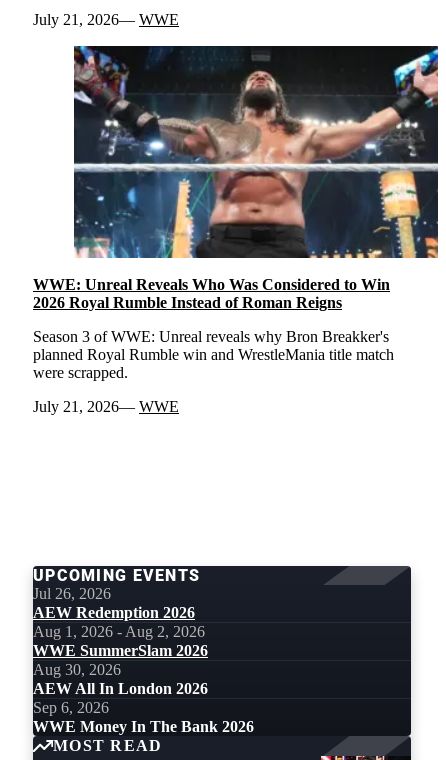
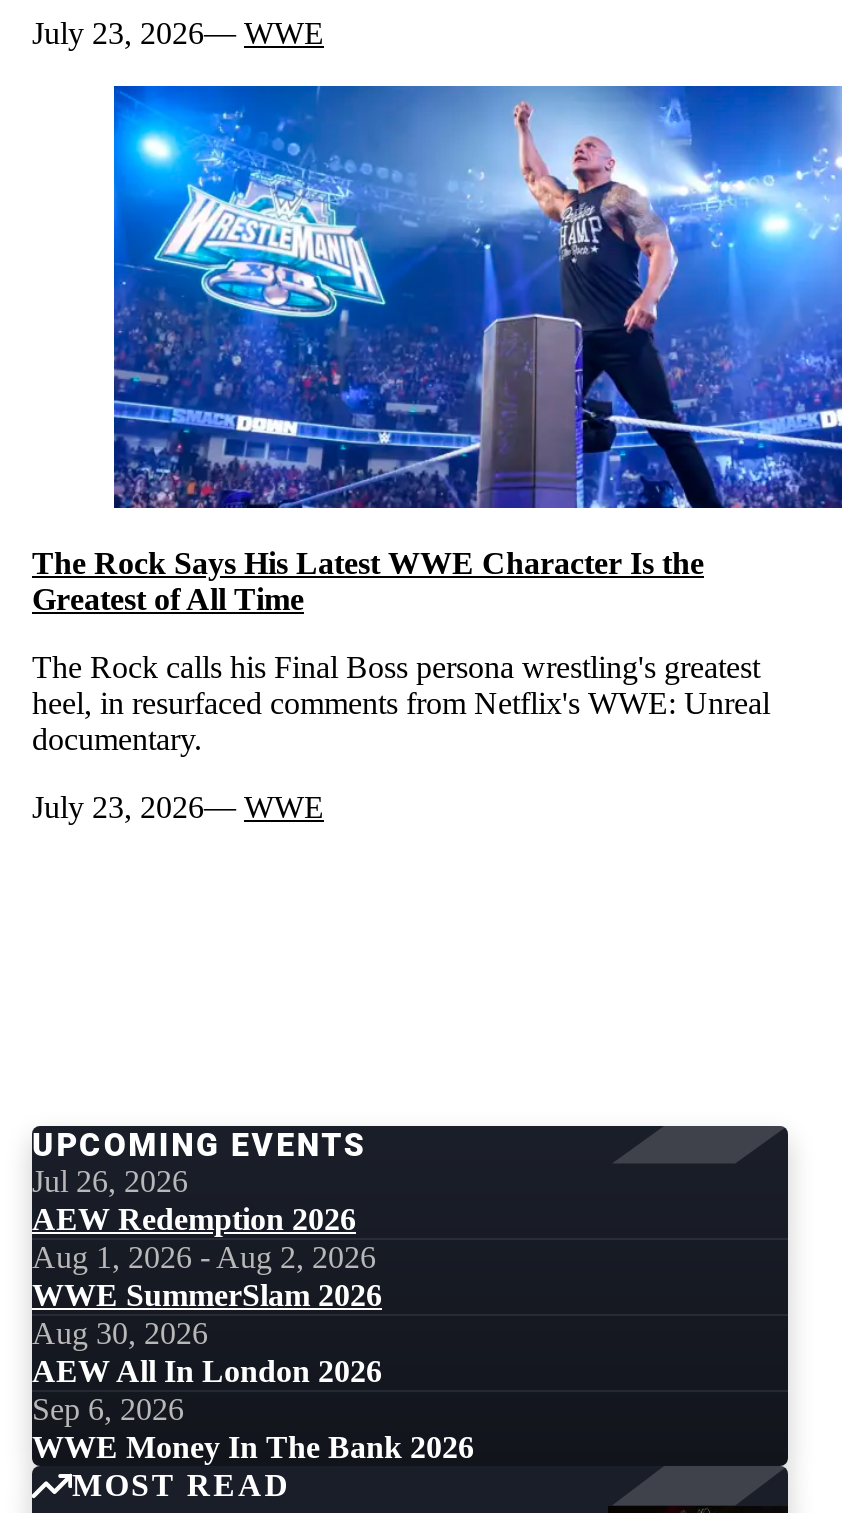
[33,11,179,28] July 21, 2026 WWE -> [32,16,324,50] July 23, 2026 WWE
[33,45,439,311] [image] | WWE: Unreal Reveals Who Was Considered to Win | 2026 Royal Rumble Instead of Roman Reigns -> [32,84,844,615] [image] | The Rock Says His Latest WWE Character Is the | Greatest of All Time
[33,328,394,381] Season 3 of WWE: Unreal reveals why Bron Breakker's | planned Royal Rumble win and WrestleMania title match | were scrapped. -> [32,649,770,755] The Rock calls his Final Boss persona wrestling's greatest | heel, in resurfaced comments from Netflix's WWE: Unreal | documentary.
[33,398,179,415] July 21, 2026 WWE -> [32,789,324,823] July 23, 2026 WWE

